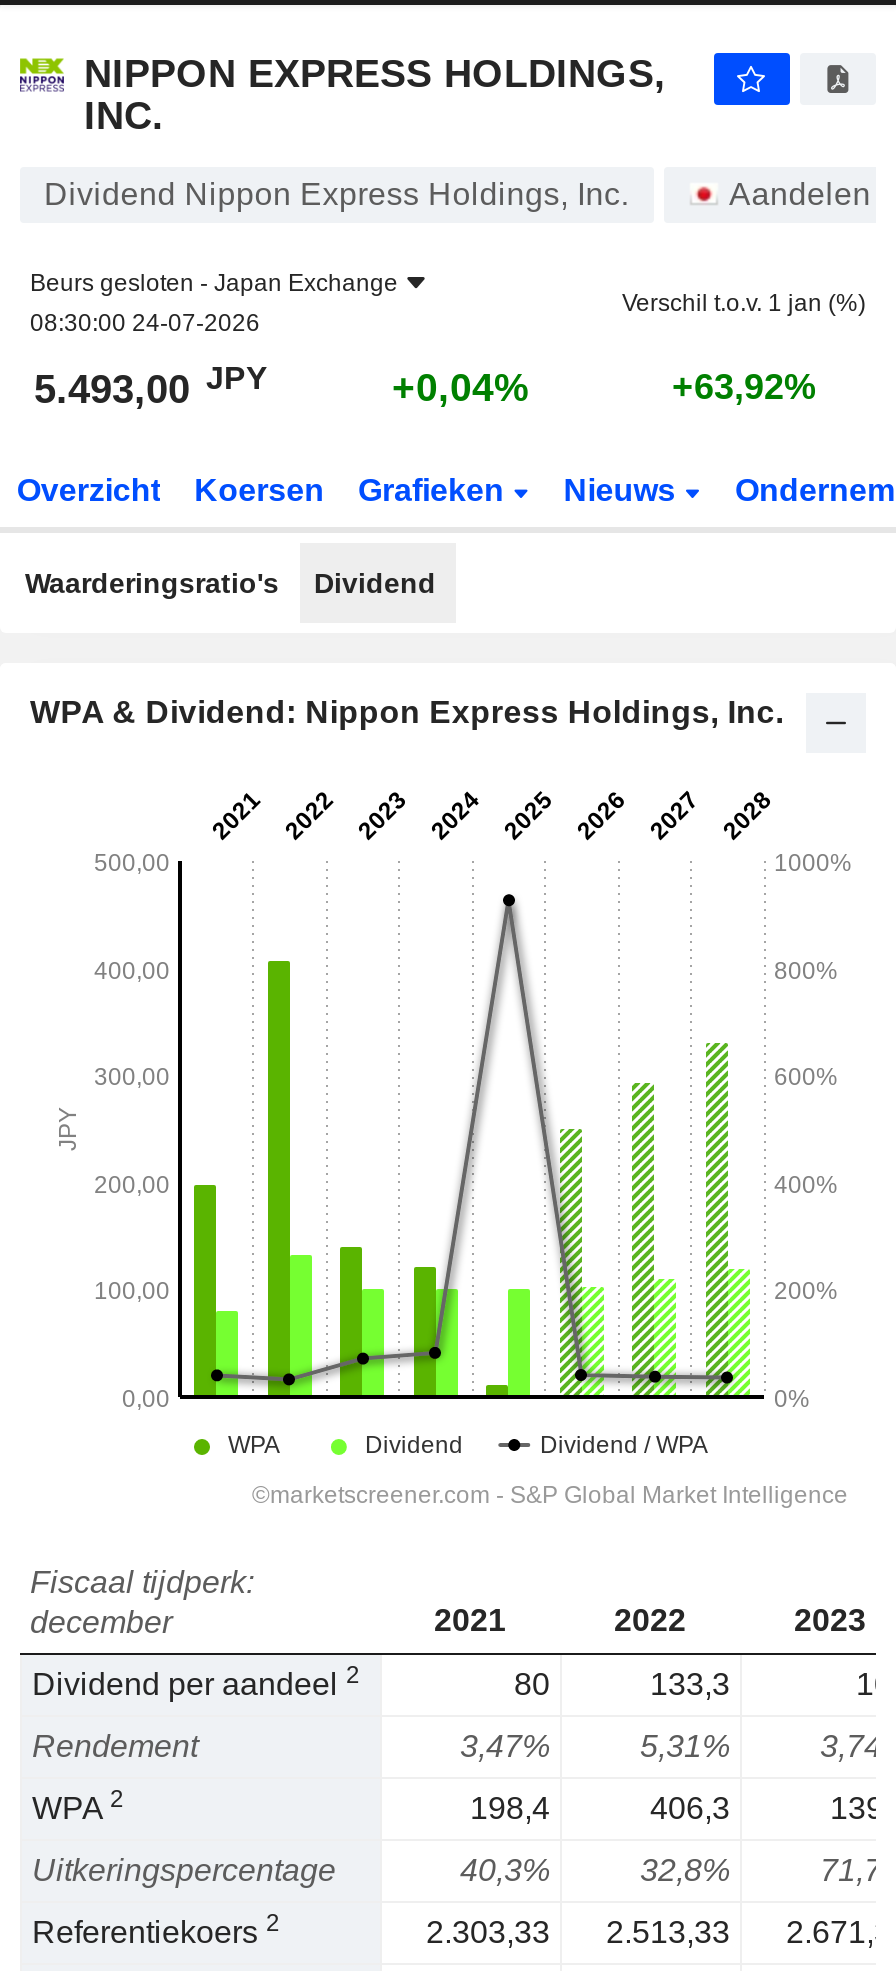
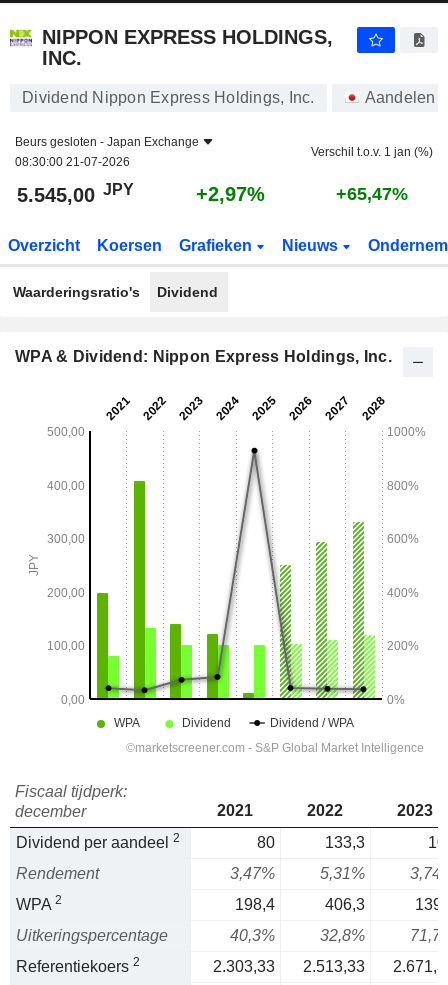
[30,309,260,337] 08:30:00 24-07-2026 -> [15,155,130,169] 08:30:00 21-07-2026
[34,360,268,411] 5.493,00 JPY -> [17,180,134,206] 5.545,00 JPY
[392,365,530,409] +0,04% -> [196,183,265,205] +2,97%
[672,367,816,407] +63,92% -> [336,184,408,204] +65,47%

